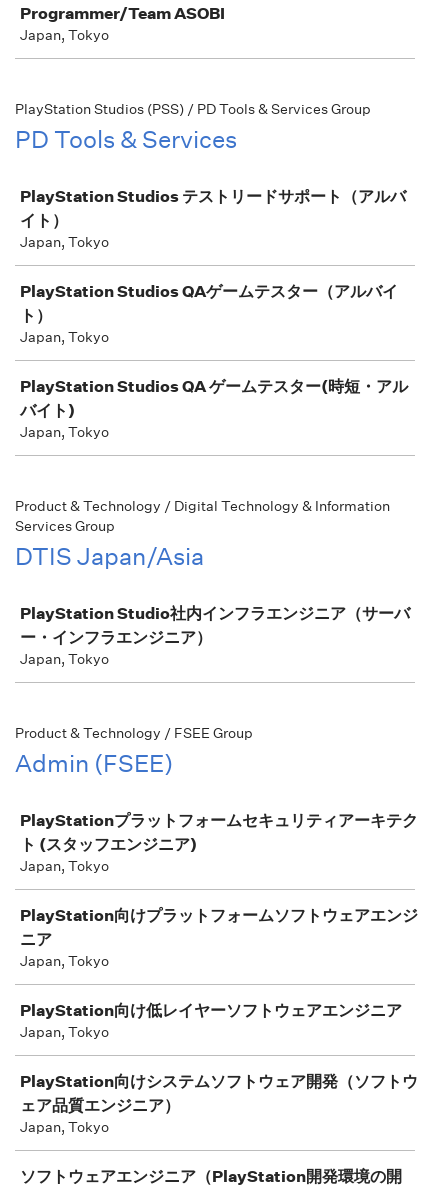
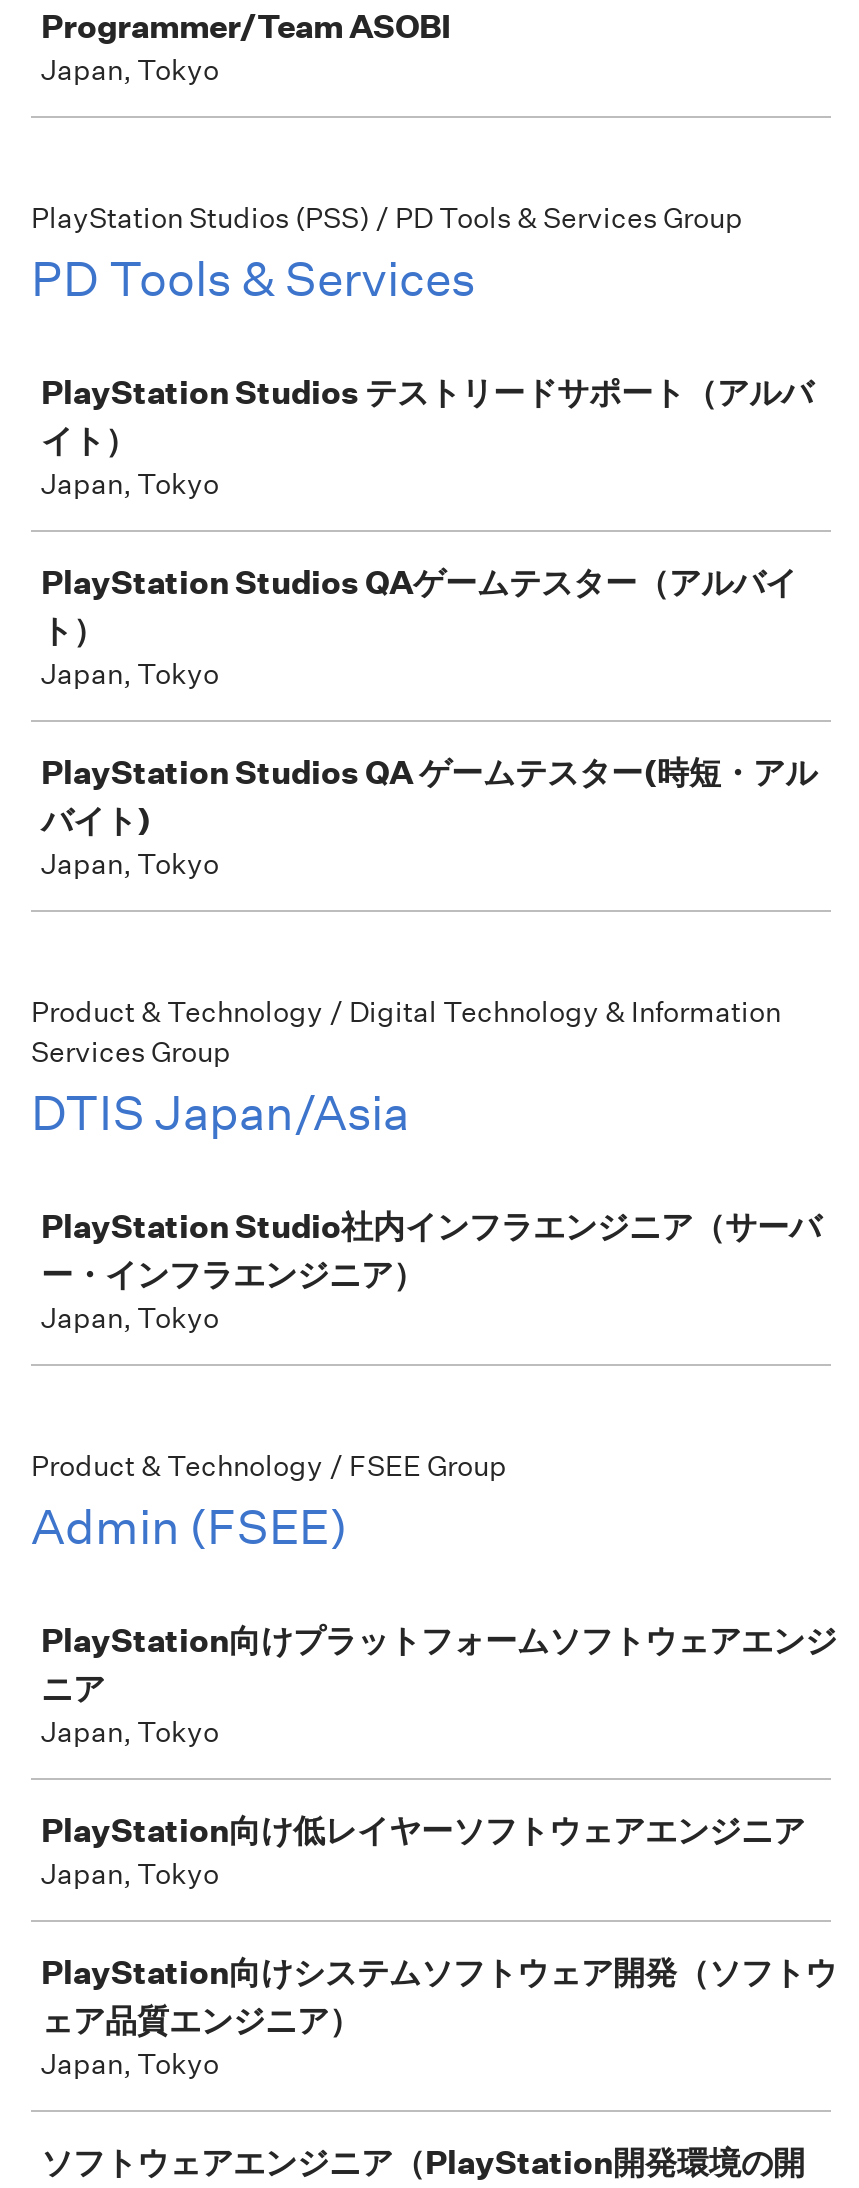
[20,810,418,875] PlayStationプラットフォームセキュリティアーキテク | ト (スタッフエンジニア) | Japan, Tokyo -> none

